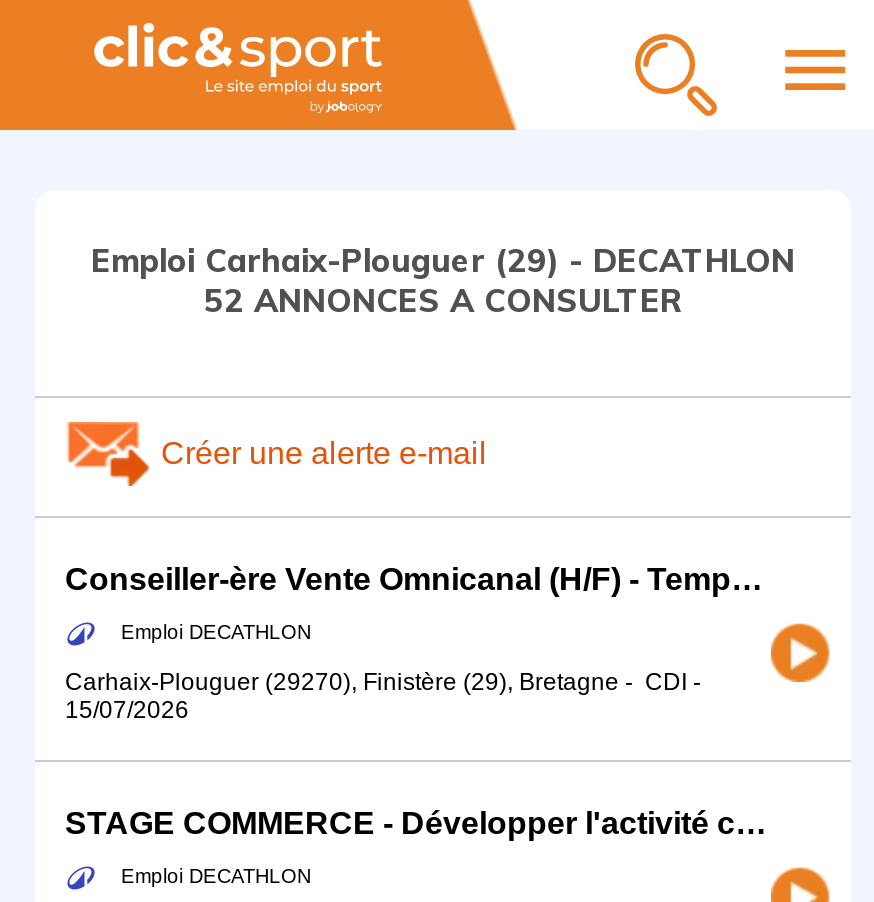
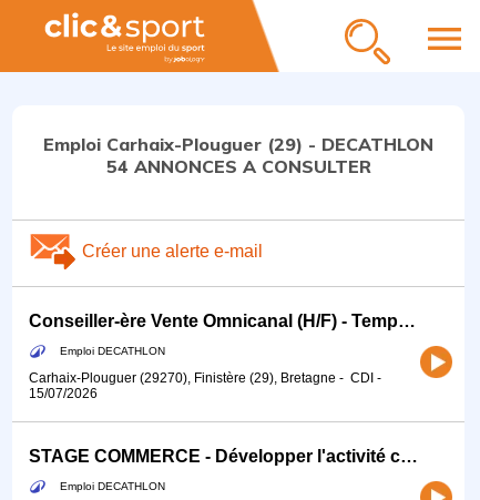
[204,280,682,320] 52 ANNONCES A CONSULTER -> [106,155,371,177] 54 ANNONCES A CONSULTER

